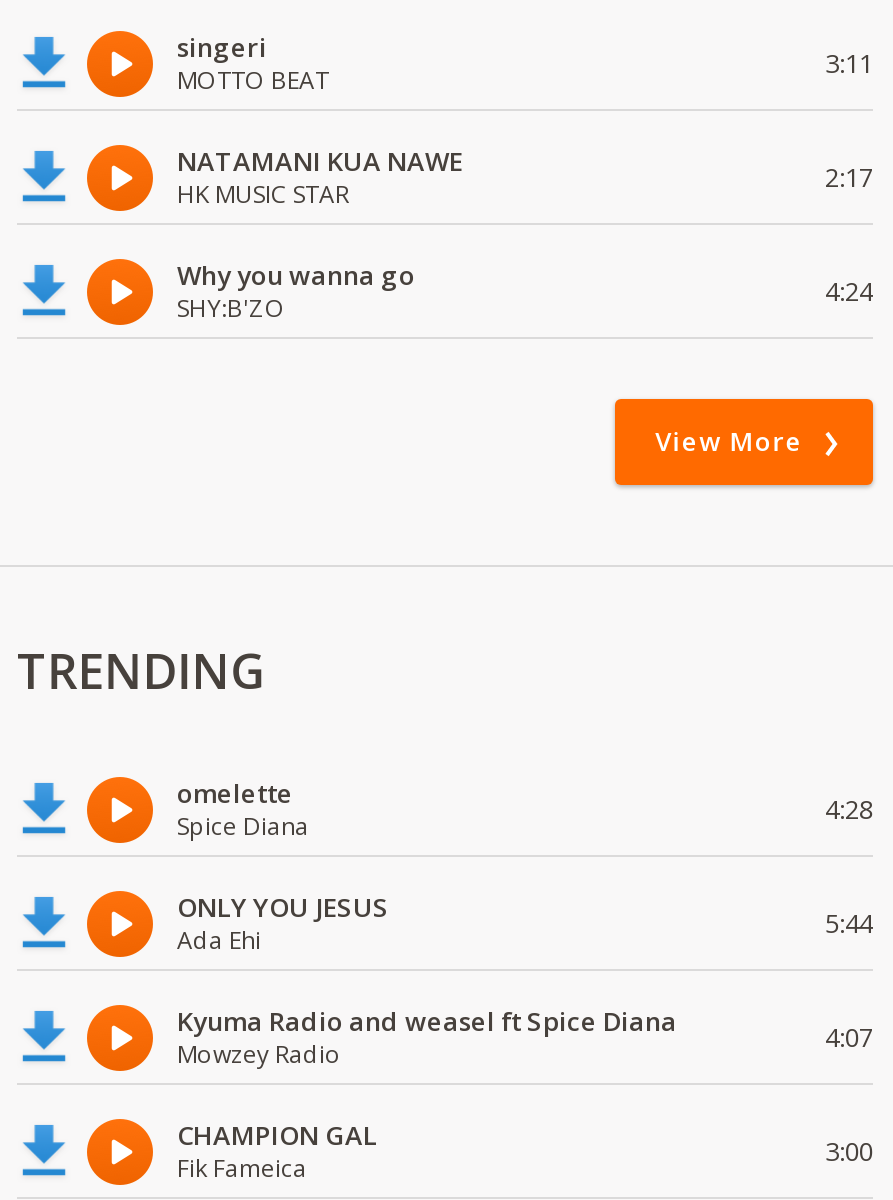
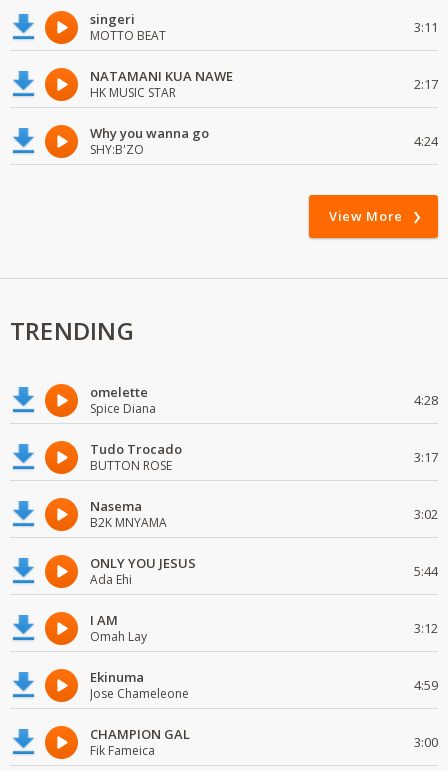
none -> [90,440,438,531] Tudo Trocado | BUTTON ROSE | 3:17 | Nasema | B2K MNYAMA | 3:02
[177,1003,873,1071] Kyuma Radio and weasel ft Spice Diana | Mowzey Radio | 4:07 -> [90,611,438,702] I AM | Omah Lay | 3:12 | Ekinuma | Jose Chameleone | 4:59

